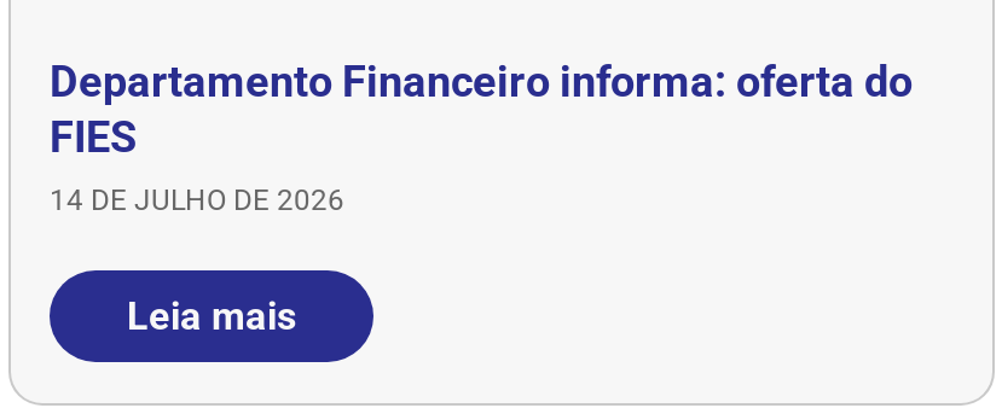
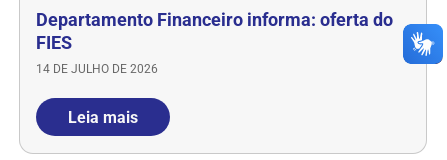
none -> [402,23,444,65] [image]

